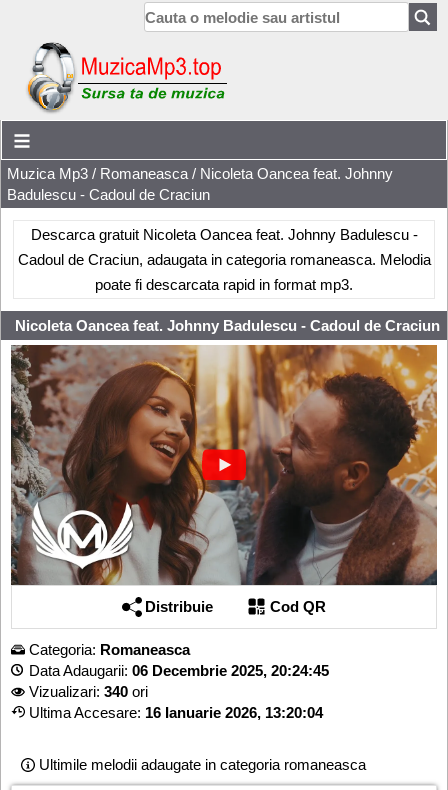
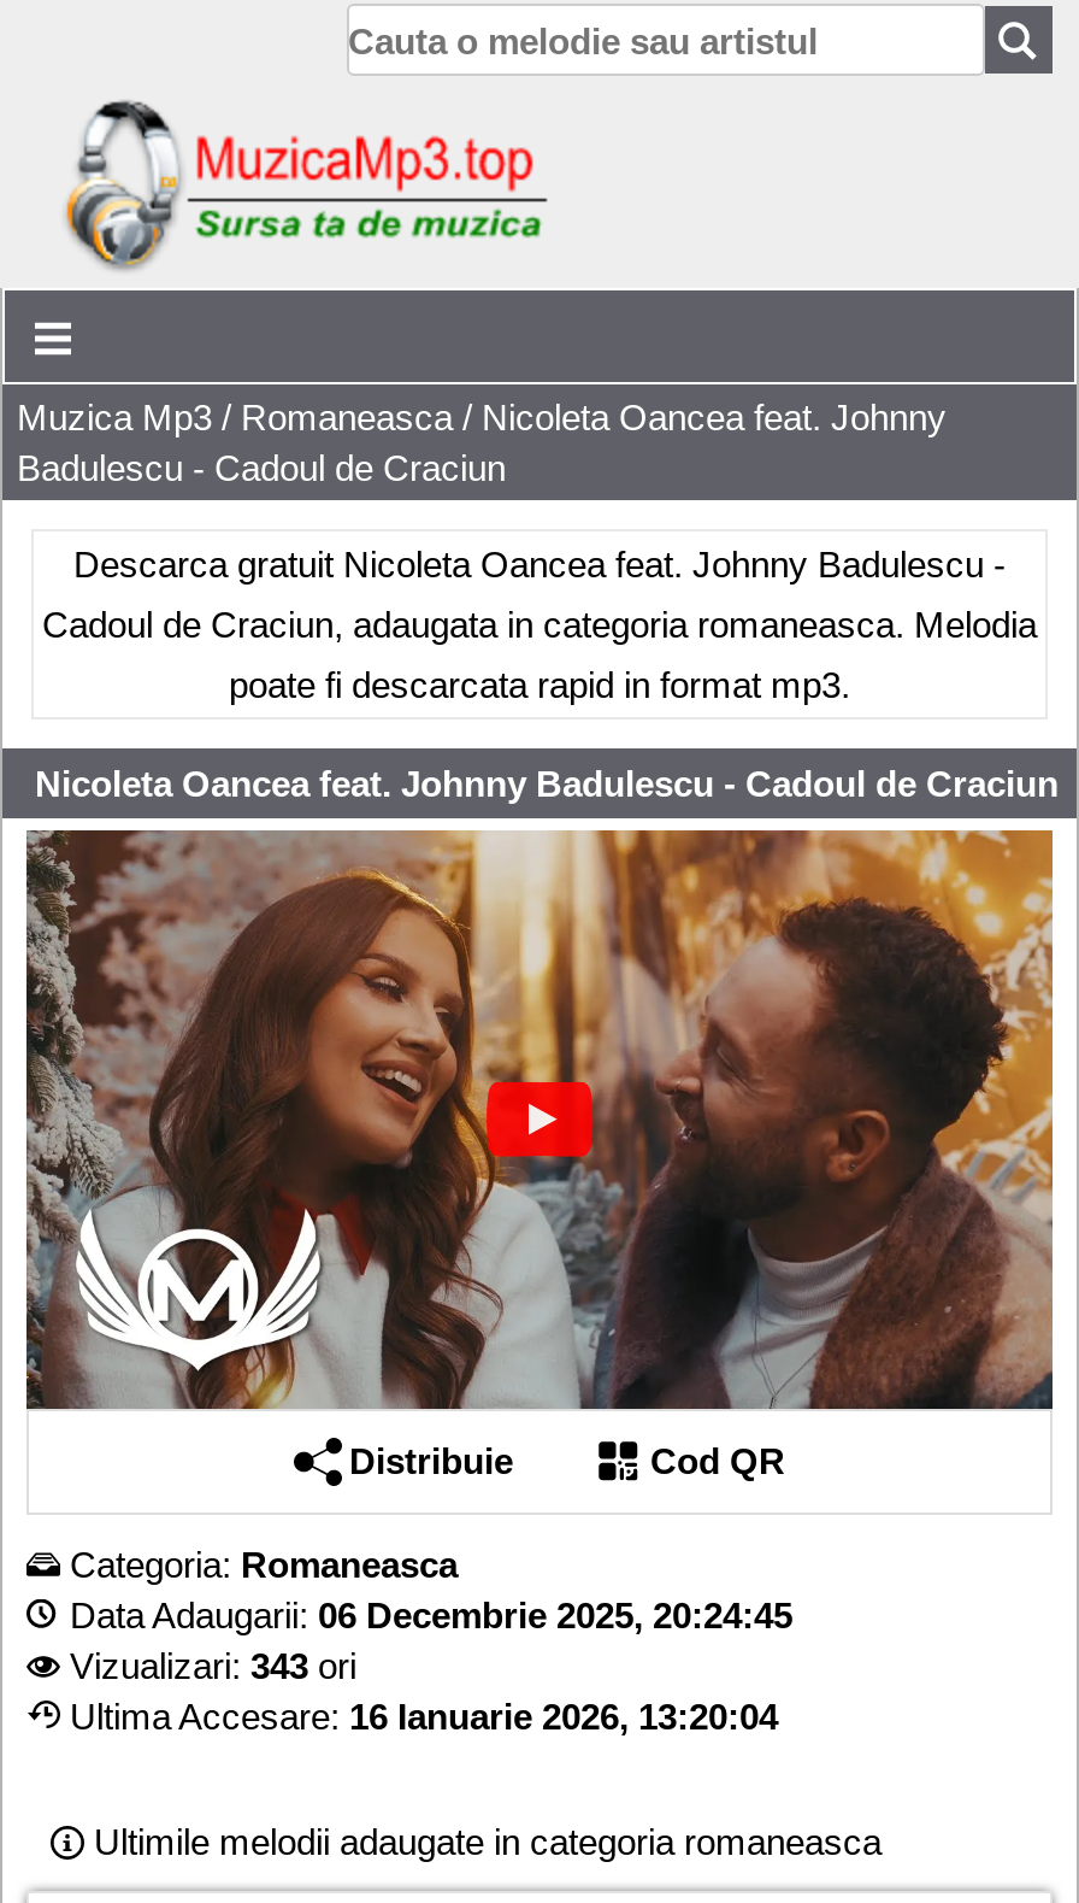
[25,683,148,700] Vizualizari: 340 ori -> [60,1644,356,1685] Vizualizari: 343 ori

